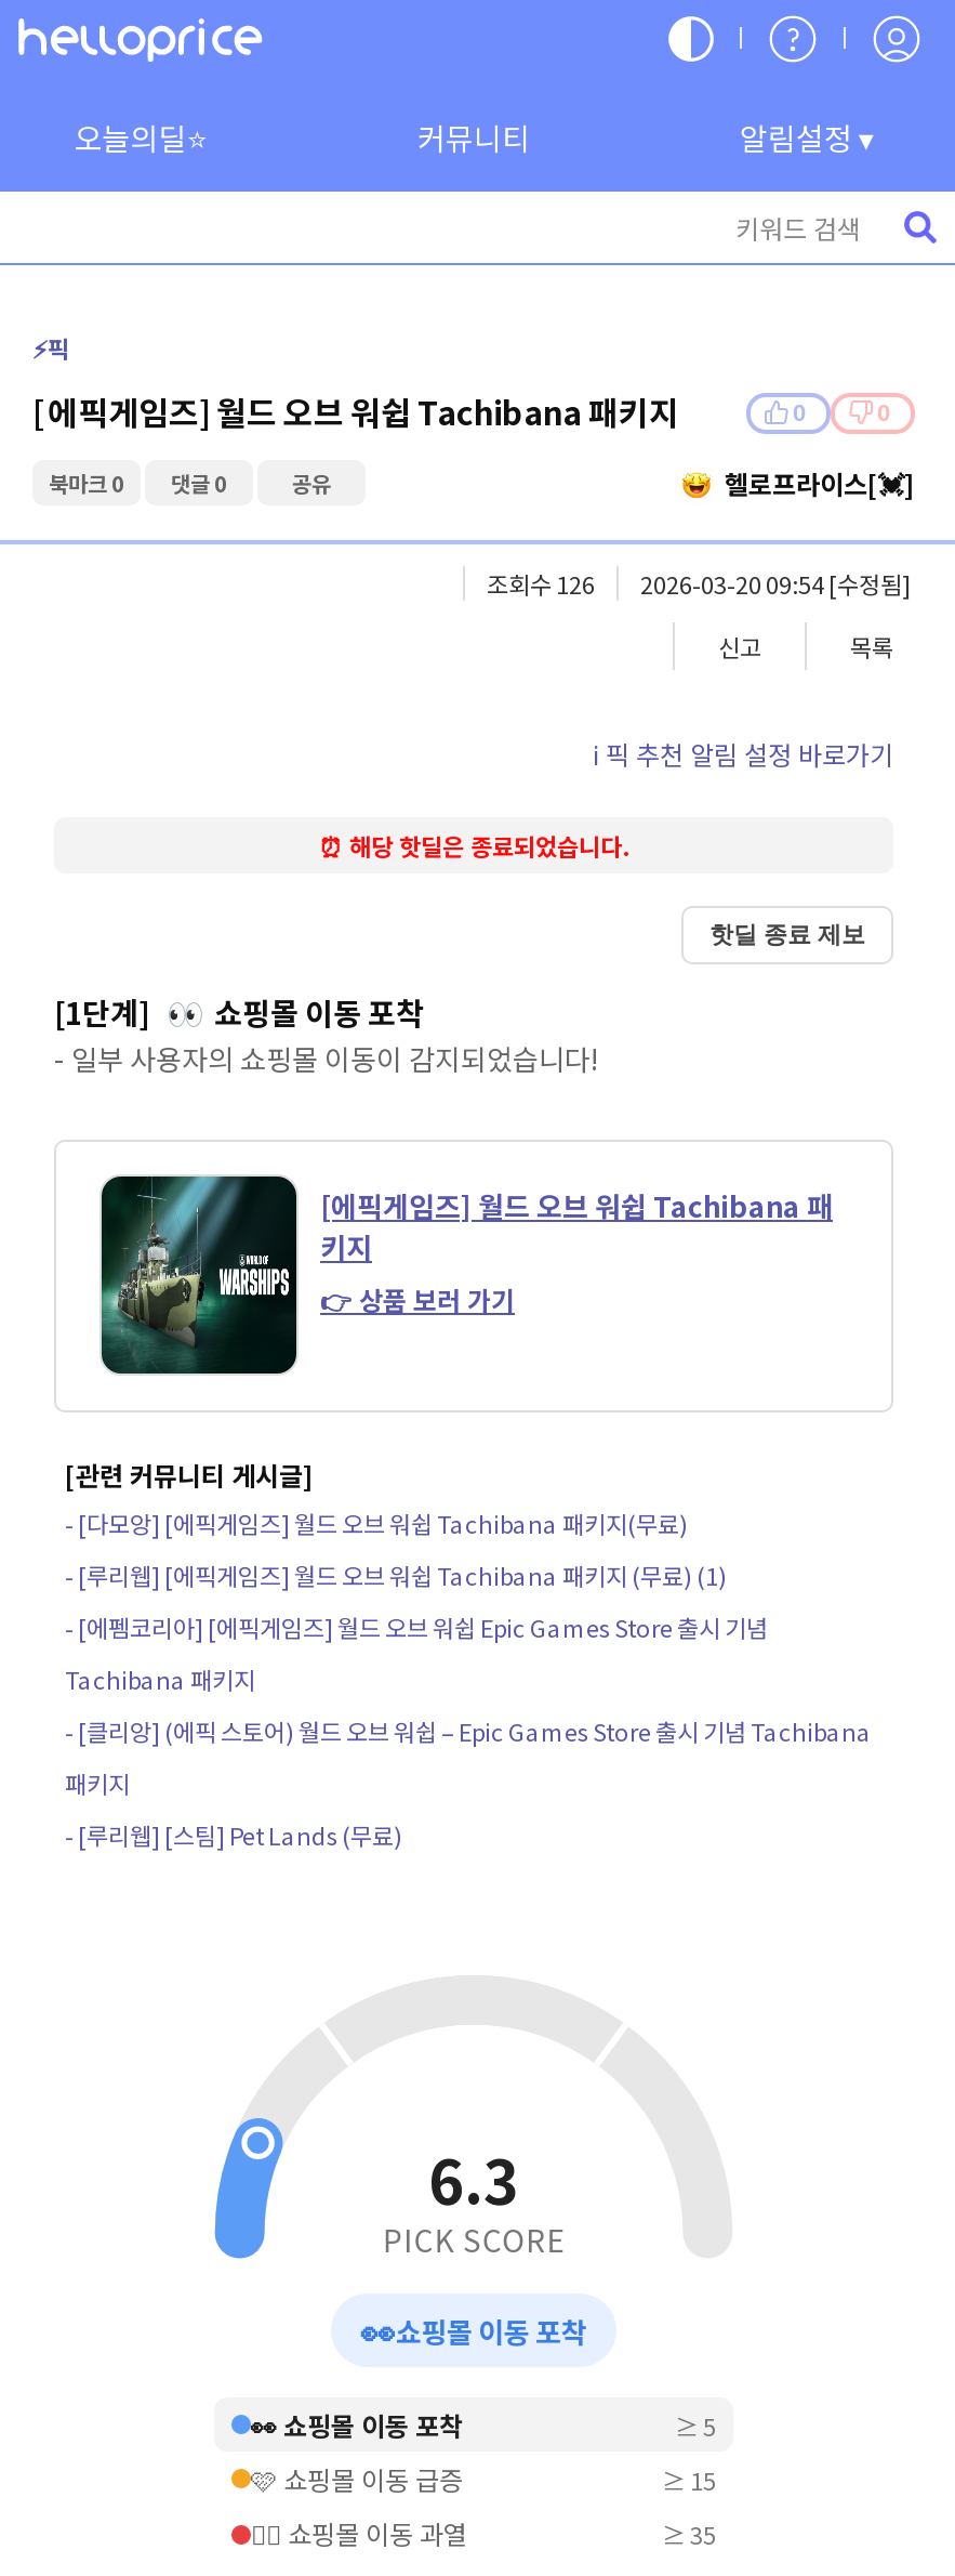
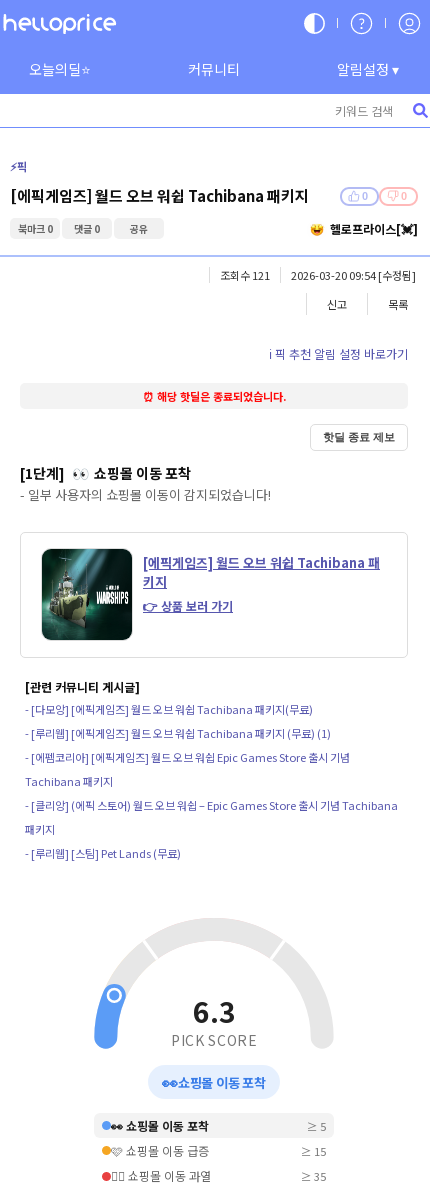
[487,565,915,600] 조회수 126 2026-03-20 09:54 [수정됨] -> [220,267,418,283] 조회수 121 2026-03-20 09:54 [수정됨]

